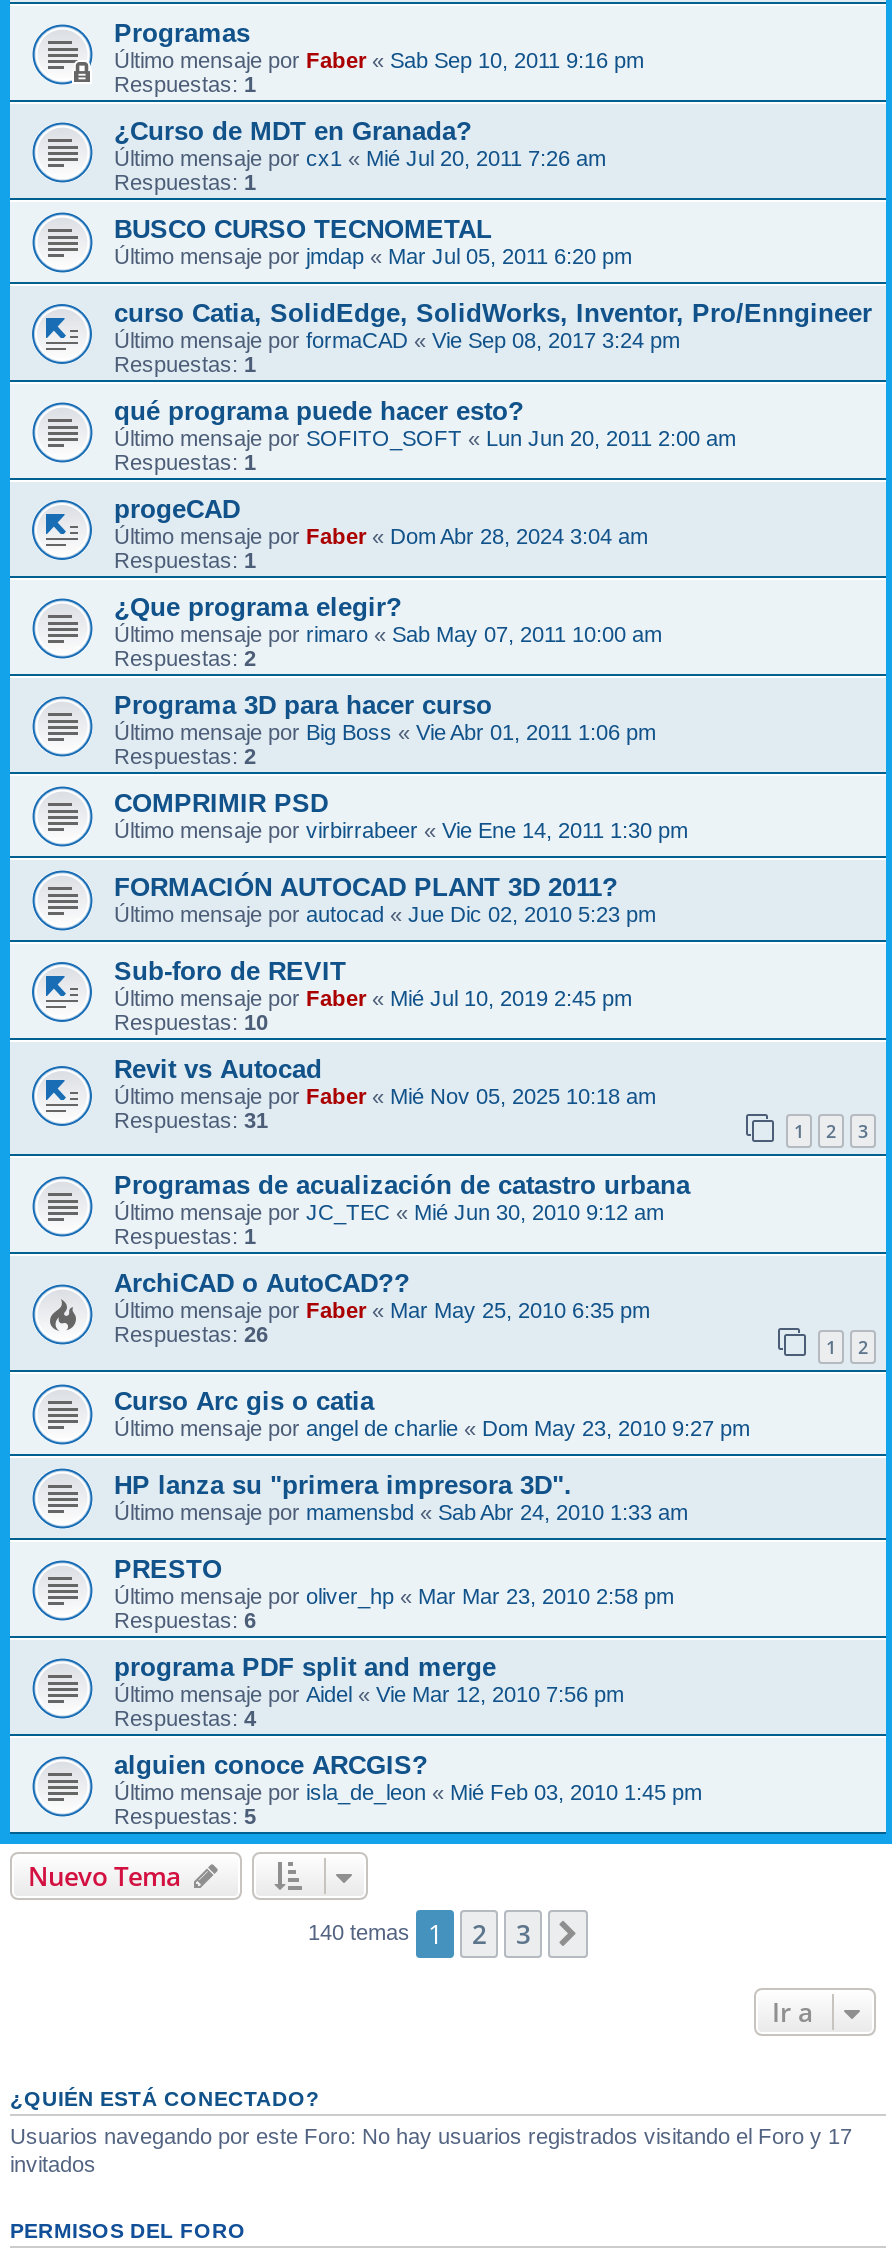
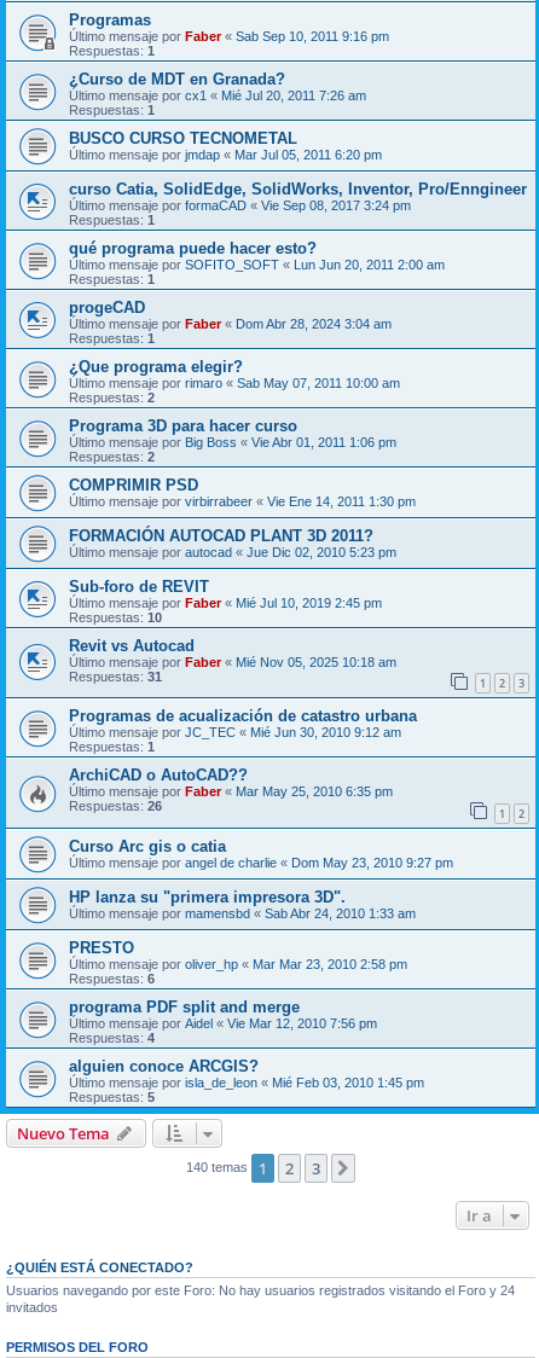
[10,2124,852,2148] Usuarios navegando por este Foro: No hay usuarios registrados visitando el Foro y 17 -> [6,1283,515,1297] Usuarios navegando por este Foro: No hay usuarios registrados visitando el Foro y 24

